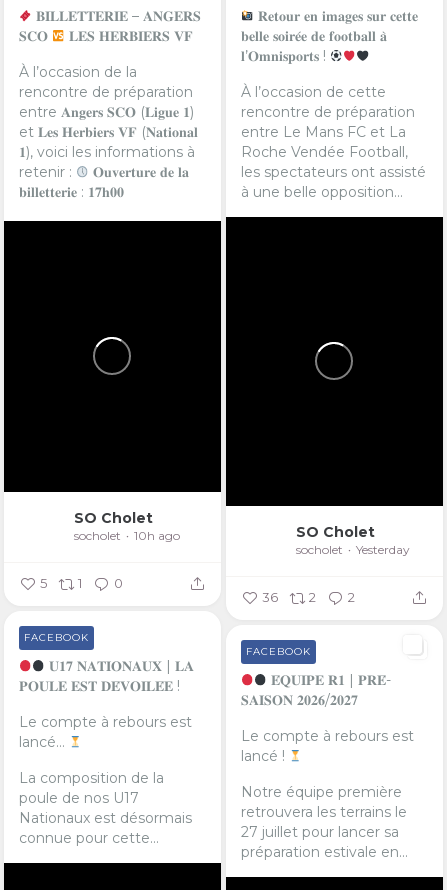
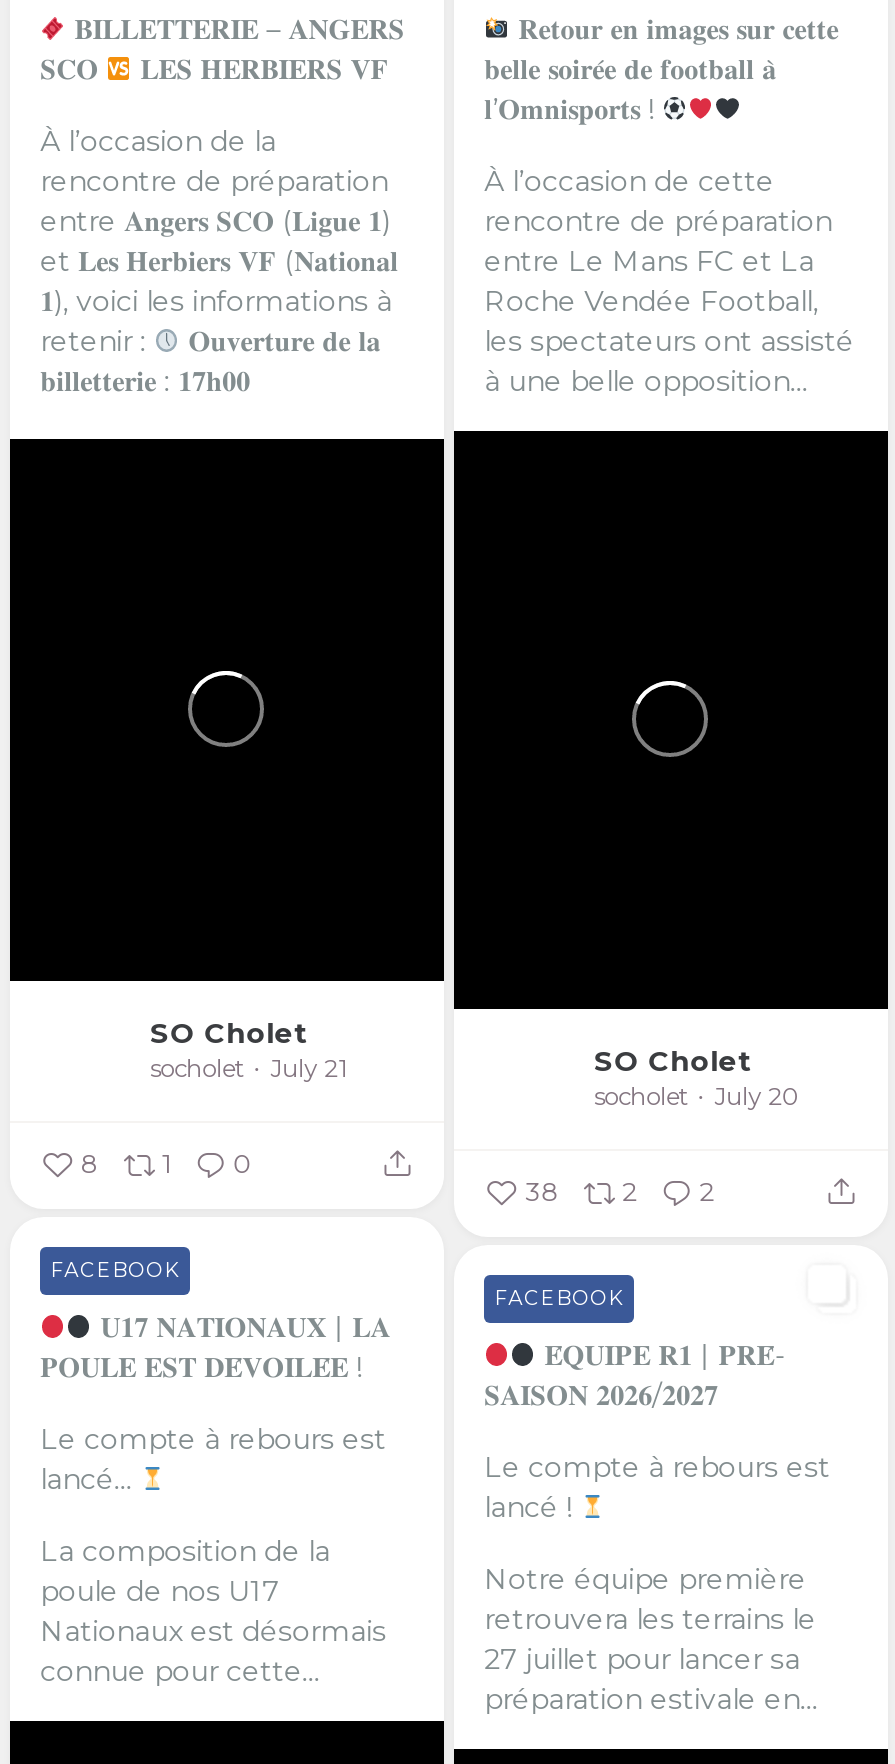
[74,528,180,543] socholet 10h ago -> [150,1053,346,1083] socholet July 21
[356,542,410,557] Yesterday -> [714,1081,800,1111] July 20
[39,575,46,591] 5 -> [81,1147,99,1179] 8
[262,589,355,605] 36 2 2 -> [526,1175,714,1207] 38 2 2

